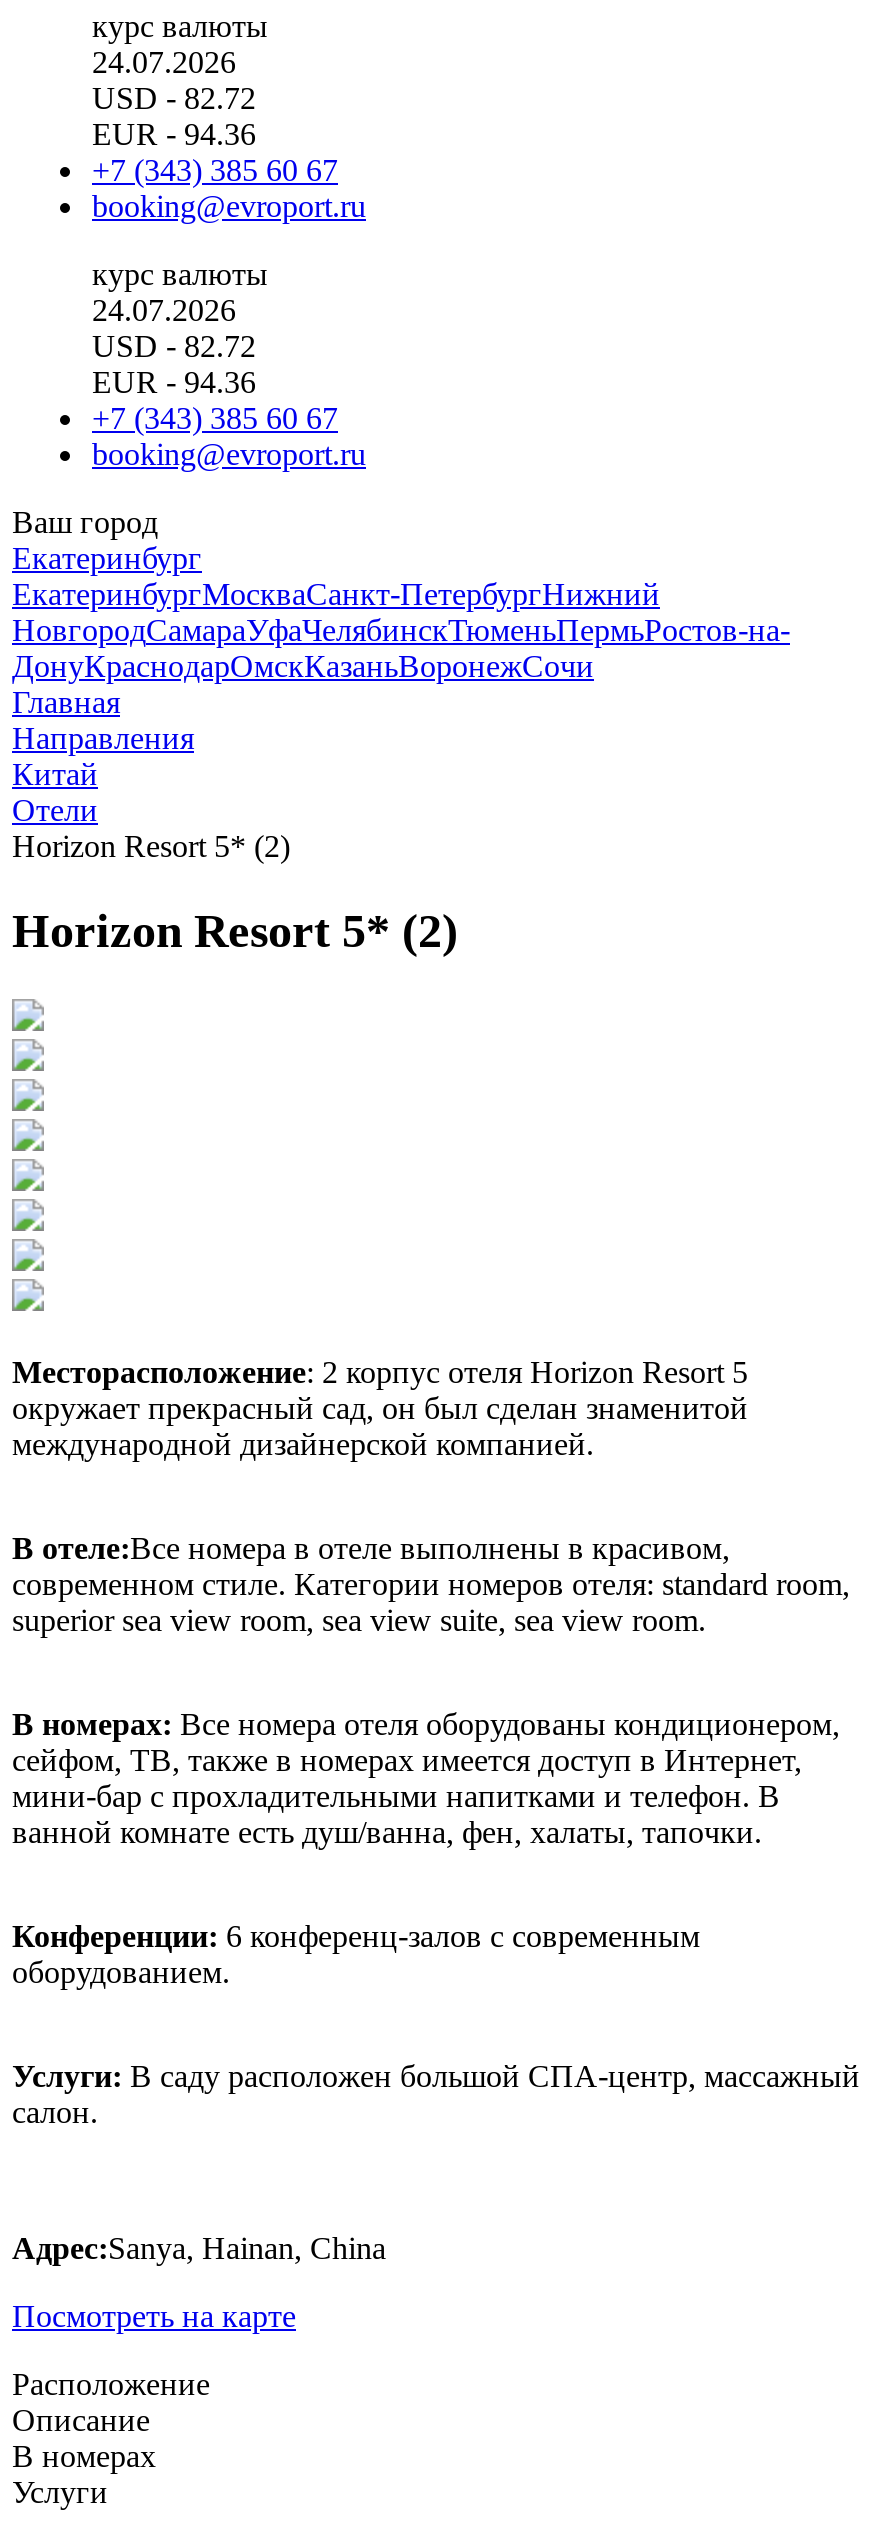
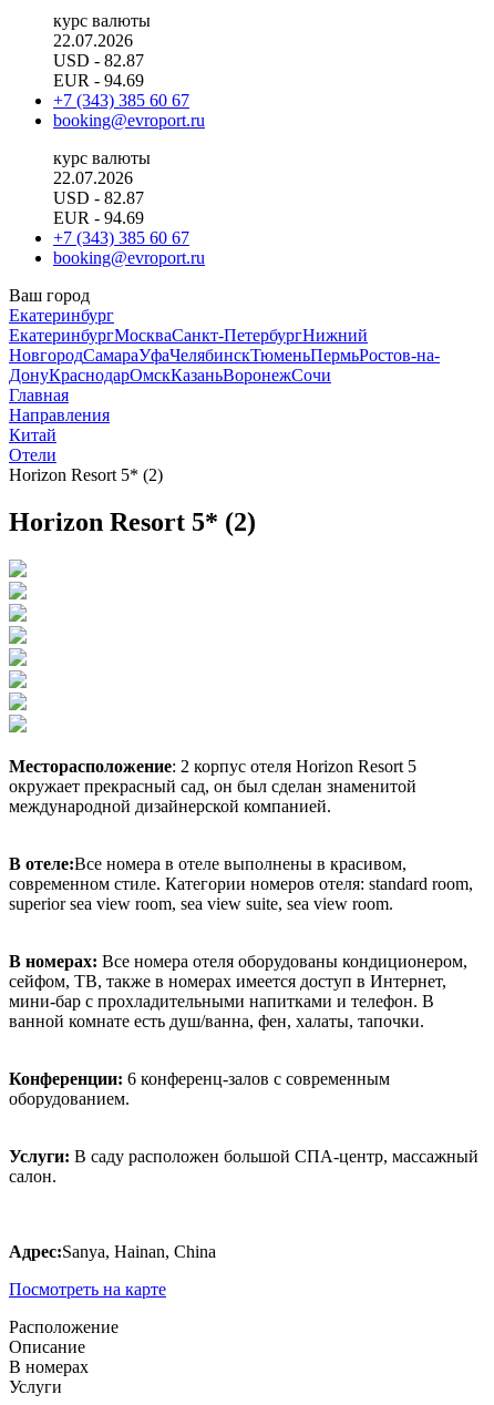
[92,45,236,79] 24.07.2026 -> [53,31,133,50] 22.07.2026
[92,81,256,115] USD - 82.72 -> [53,51,144,70] USD - 82.87
[92,117,256,151] EUR - 94.36 -> [53,71,144,90] EUR - 94.69
[92,293,236,327] 24.07.2026 -> [53,168,133,187] 22.07.2026
[92,329,256,363] USD - 82.72 -> [53,188,144,207] USD - 82.87
[92,365,256,399] EUR - 94.36 -> [53,208,144,227] EUR - 94.69

